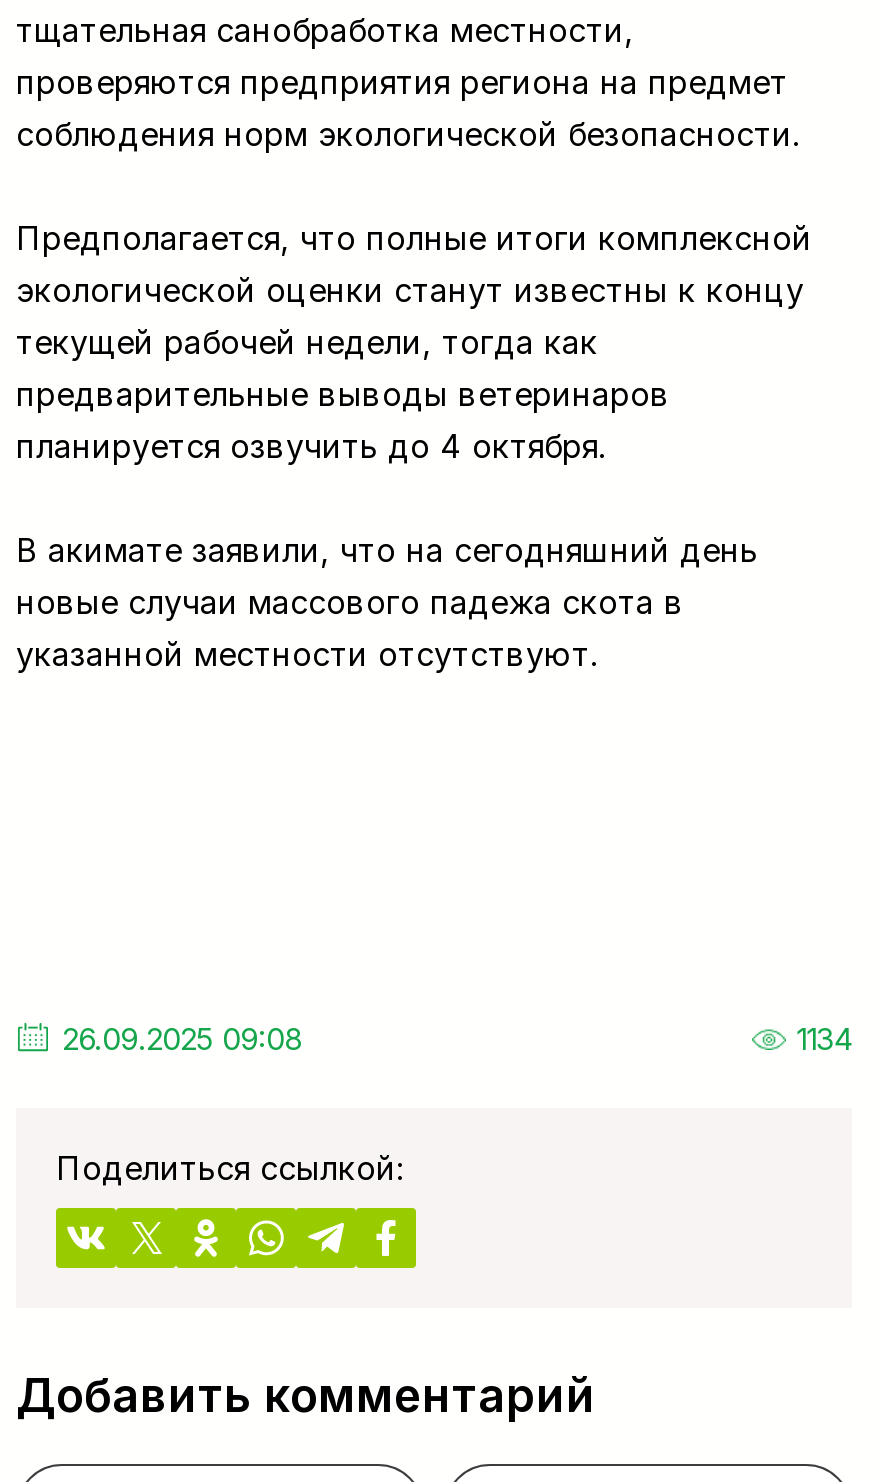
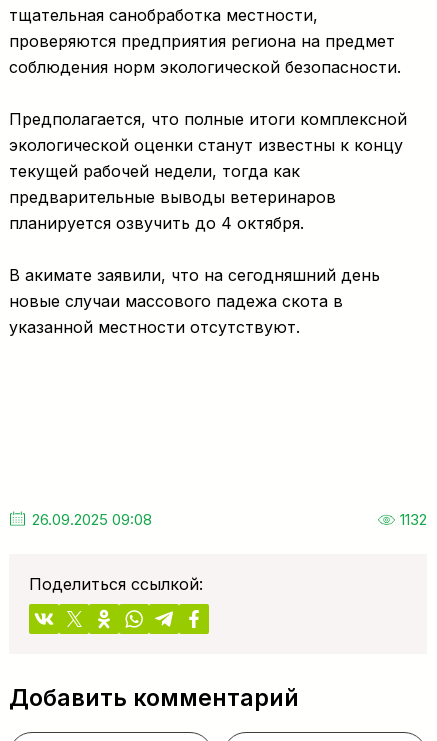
[796,1019,852,1057] 1134 -> [400,510,427,529] 1132

